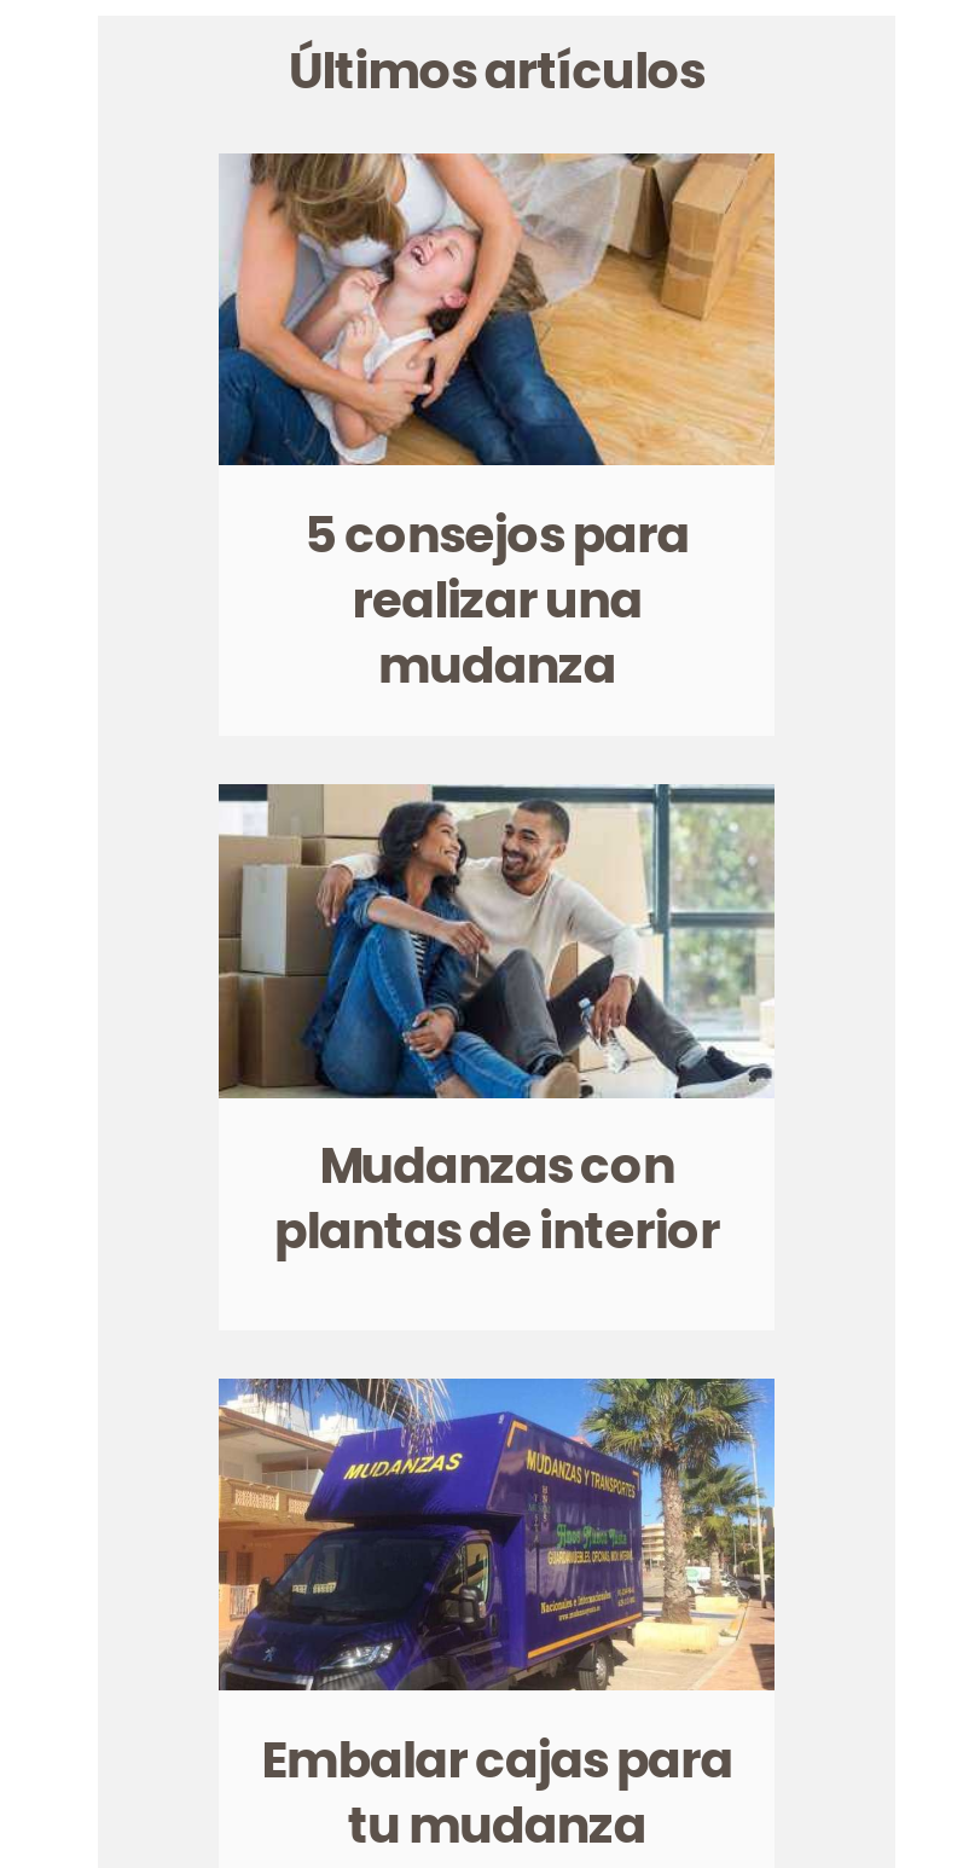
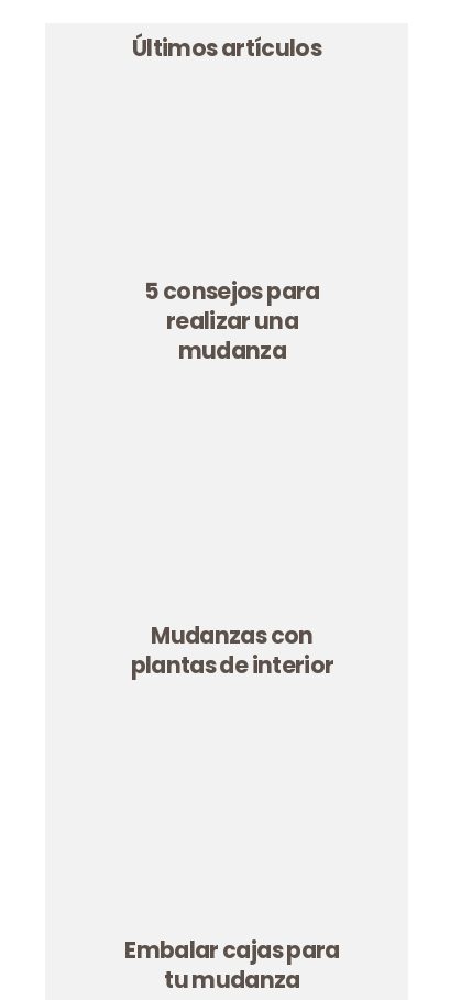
[216,150,777,469] [image] -> none
[216,781,777,1102] [image] -> none
[216,1375,777,1694] [image] -> none

